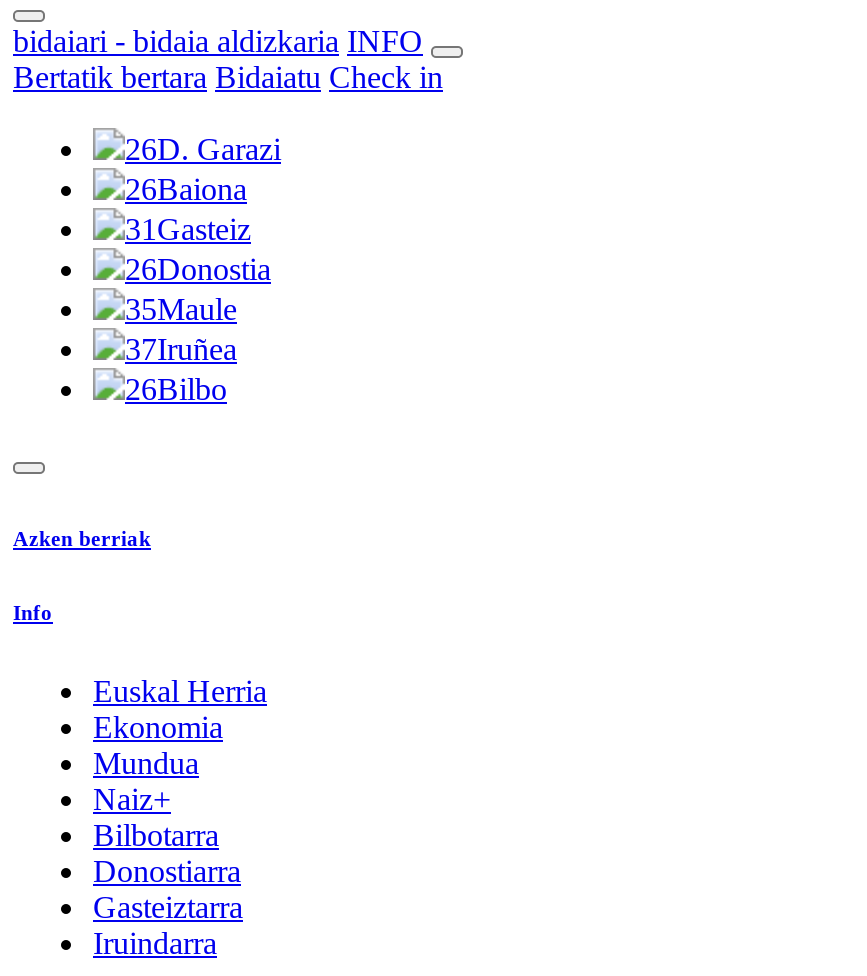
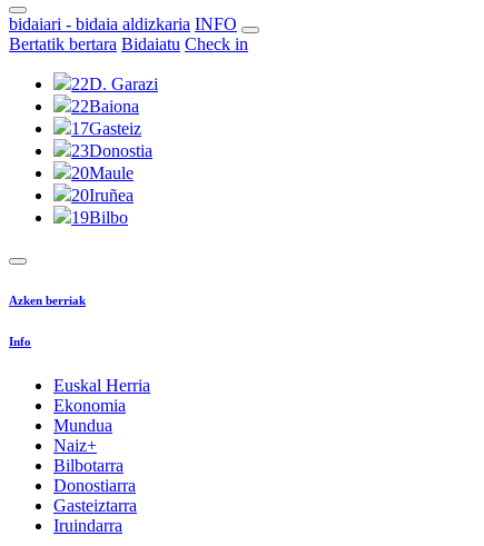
[125,132,281,166] 26D. Garazi -> [71,75,158,93] 22D. Garazi
[125,172,247,206] 26Baiona -> [71,97,139,116] 22Baiona
[125,212,251,246] 31 Gasteiz -> [71,119,141,138] 17 Gasteiz
[125,252,271,286] 26Donostia -> [71,141,152,160] 23Donostia
[125,292,237,326] 35Maule -> [71,163,134,182] 20Maule
[125,332,237,366] 37Iruñea -> [71,186,134,205] 20Iruñea
[125,372,227,406] 26Bilbo -> [71,208,128,227] 19Bilbo

